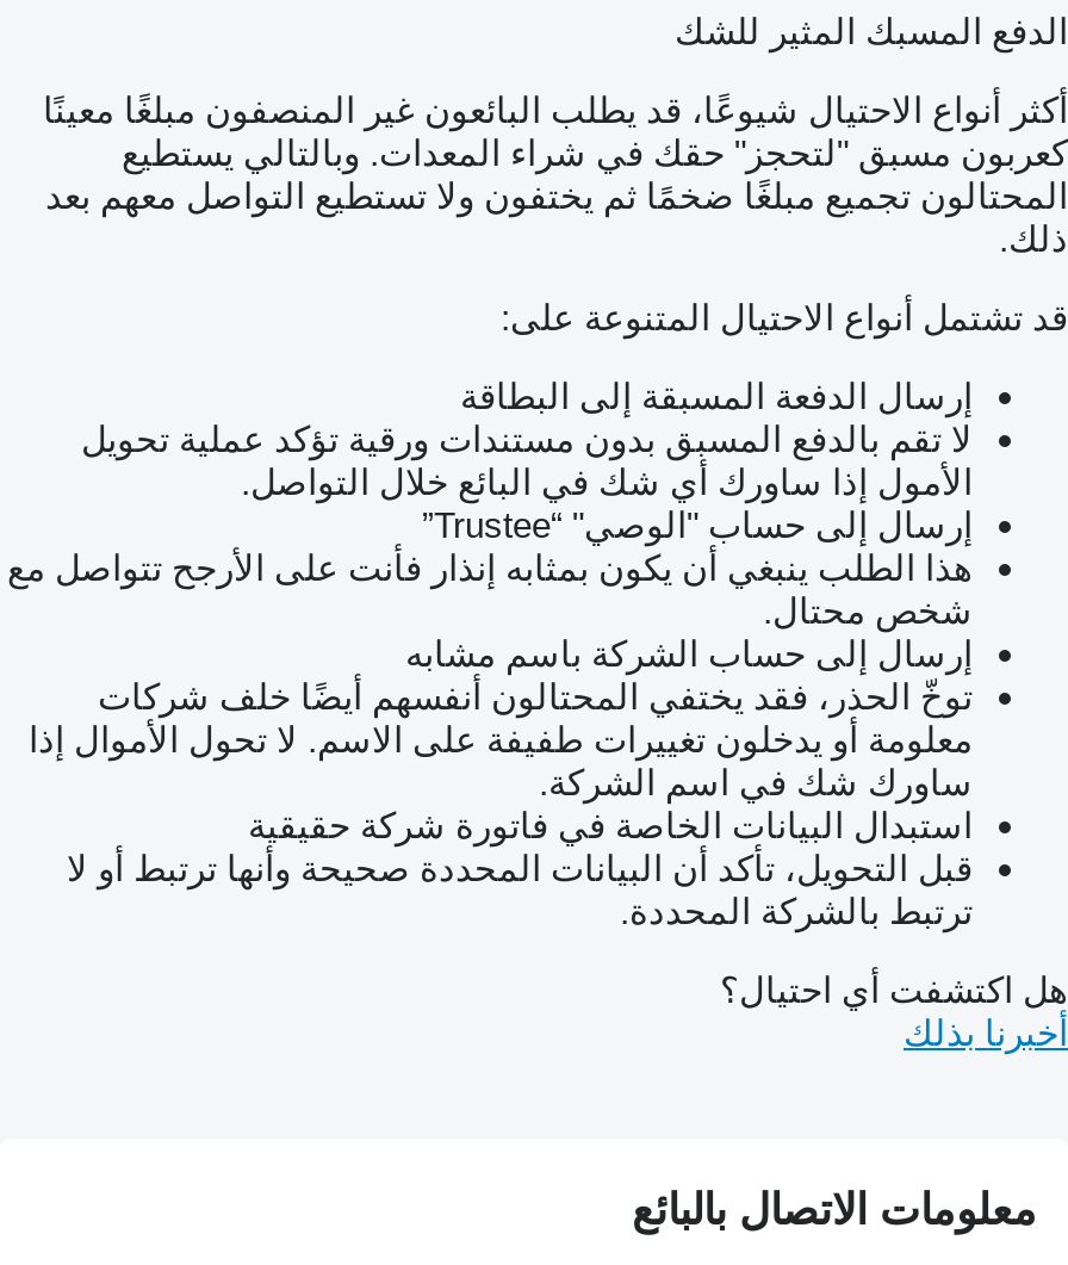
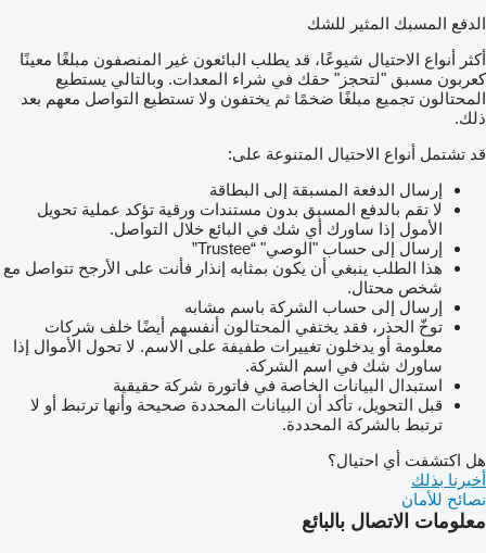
none -> [401,490,486,508] نصائح للأمان

